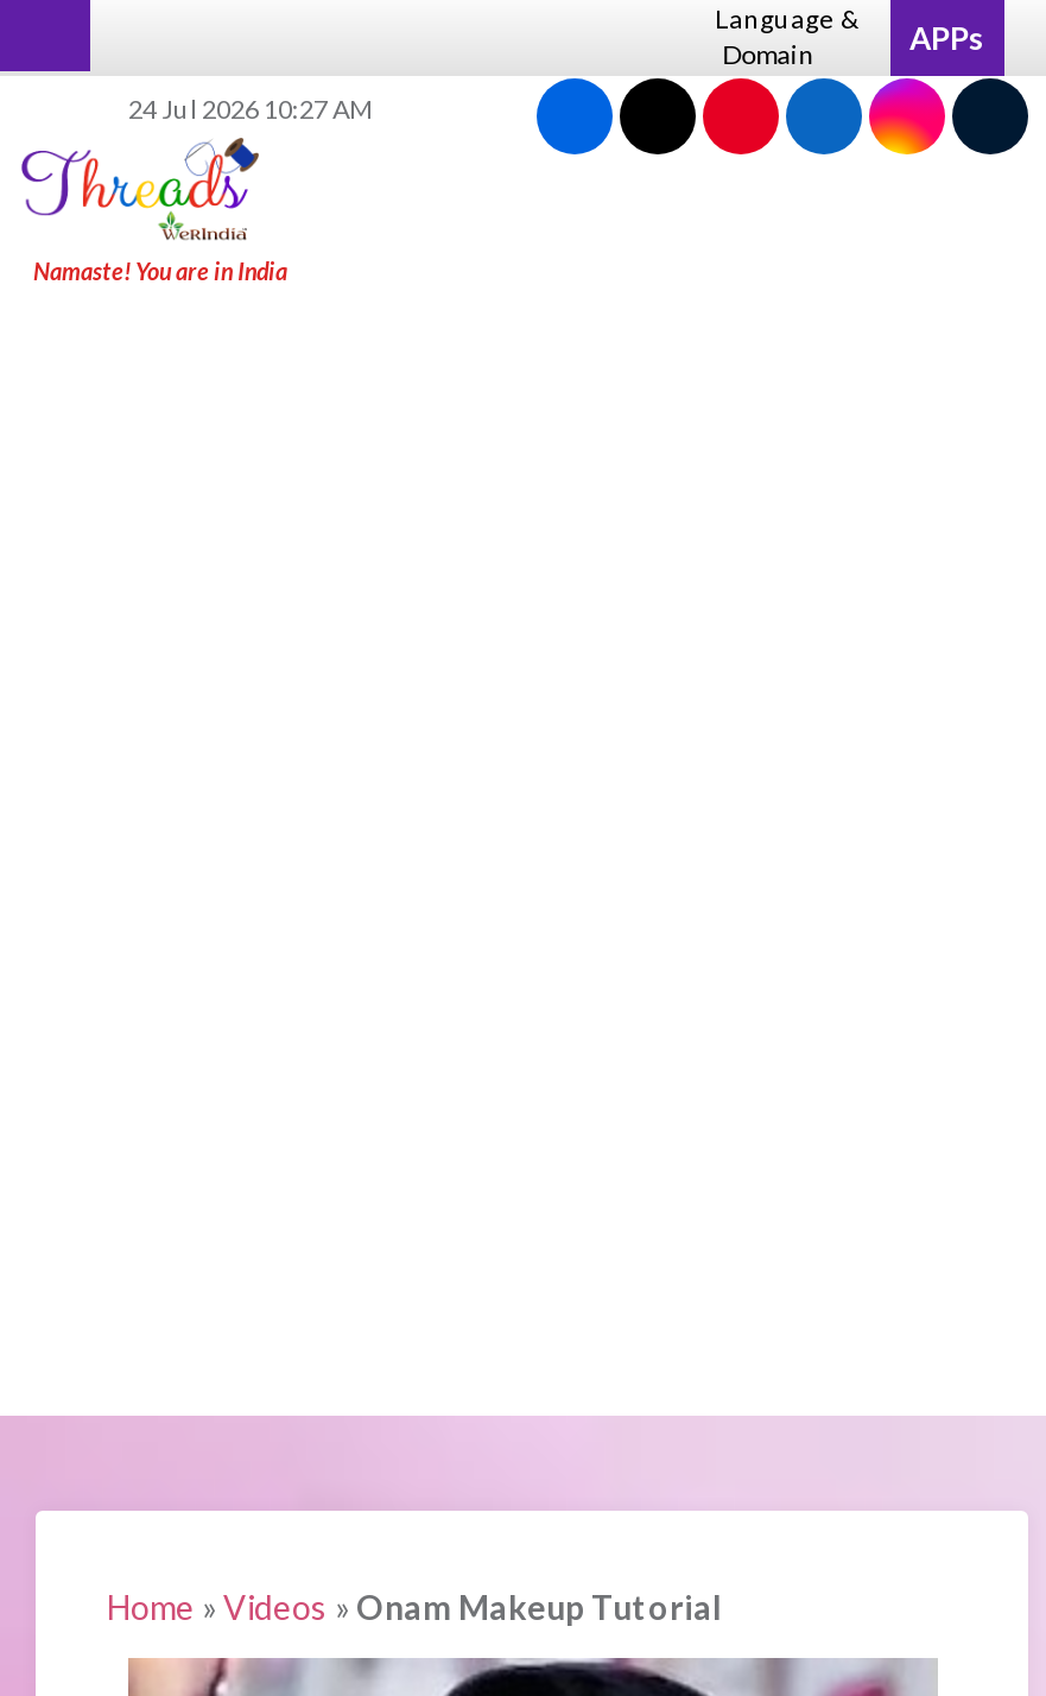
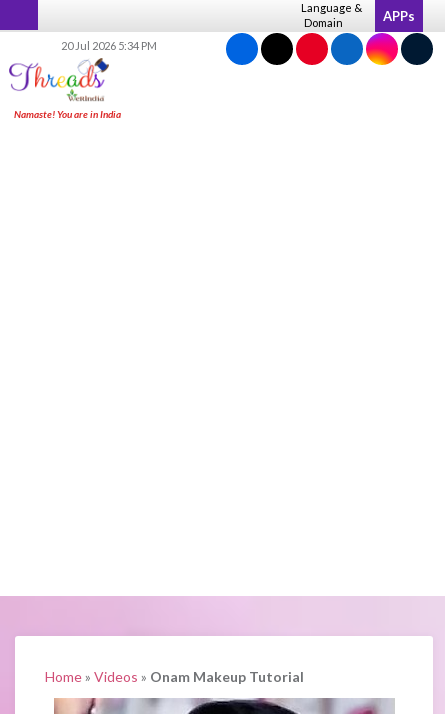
[128,93,373,124] 24 Jul 2026 10:27 AM -> [61,39,157,52] 20 Jul 2026 5:34 PM

